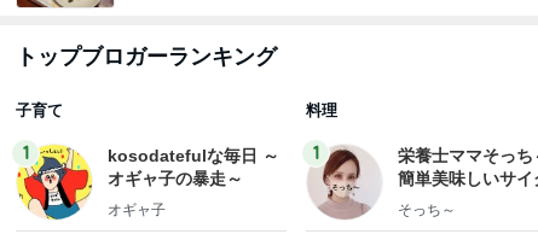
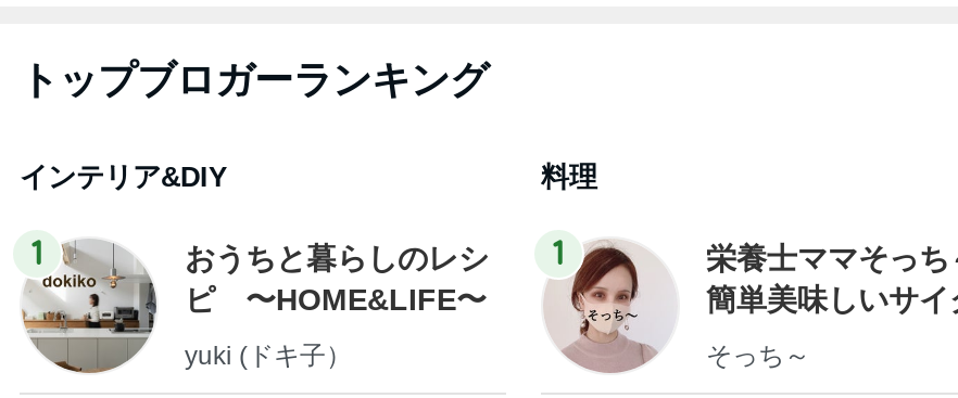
[16,101,63,119] 子育て -> [20,161,228,193] インテリア&DIY
[17,144,279,220] [image] | kosodatefulな毎日 ～ | オギャ子の暴走～ -> [22,239,489,375] [image] | おうちと暮らしのレシ | ピ 〜HOME&LIFE〜
[108,201,166,218] オギャ子 -> [185,341,352,371] yuki (ドキ子）

